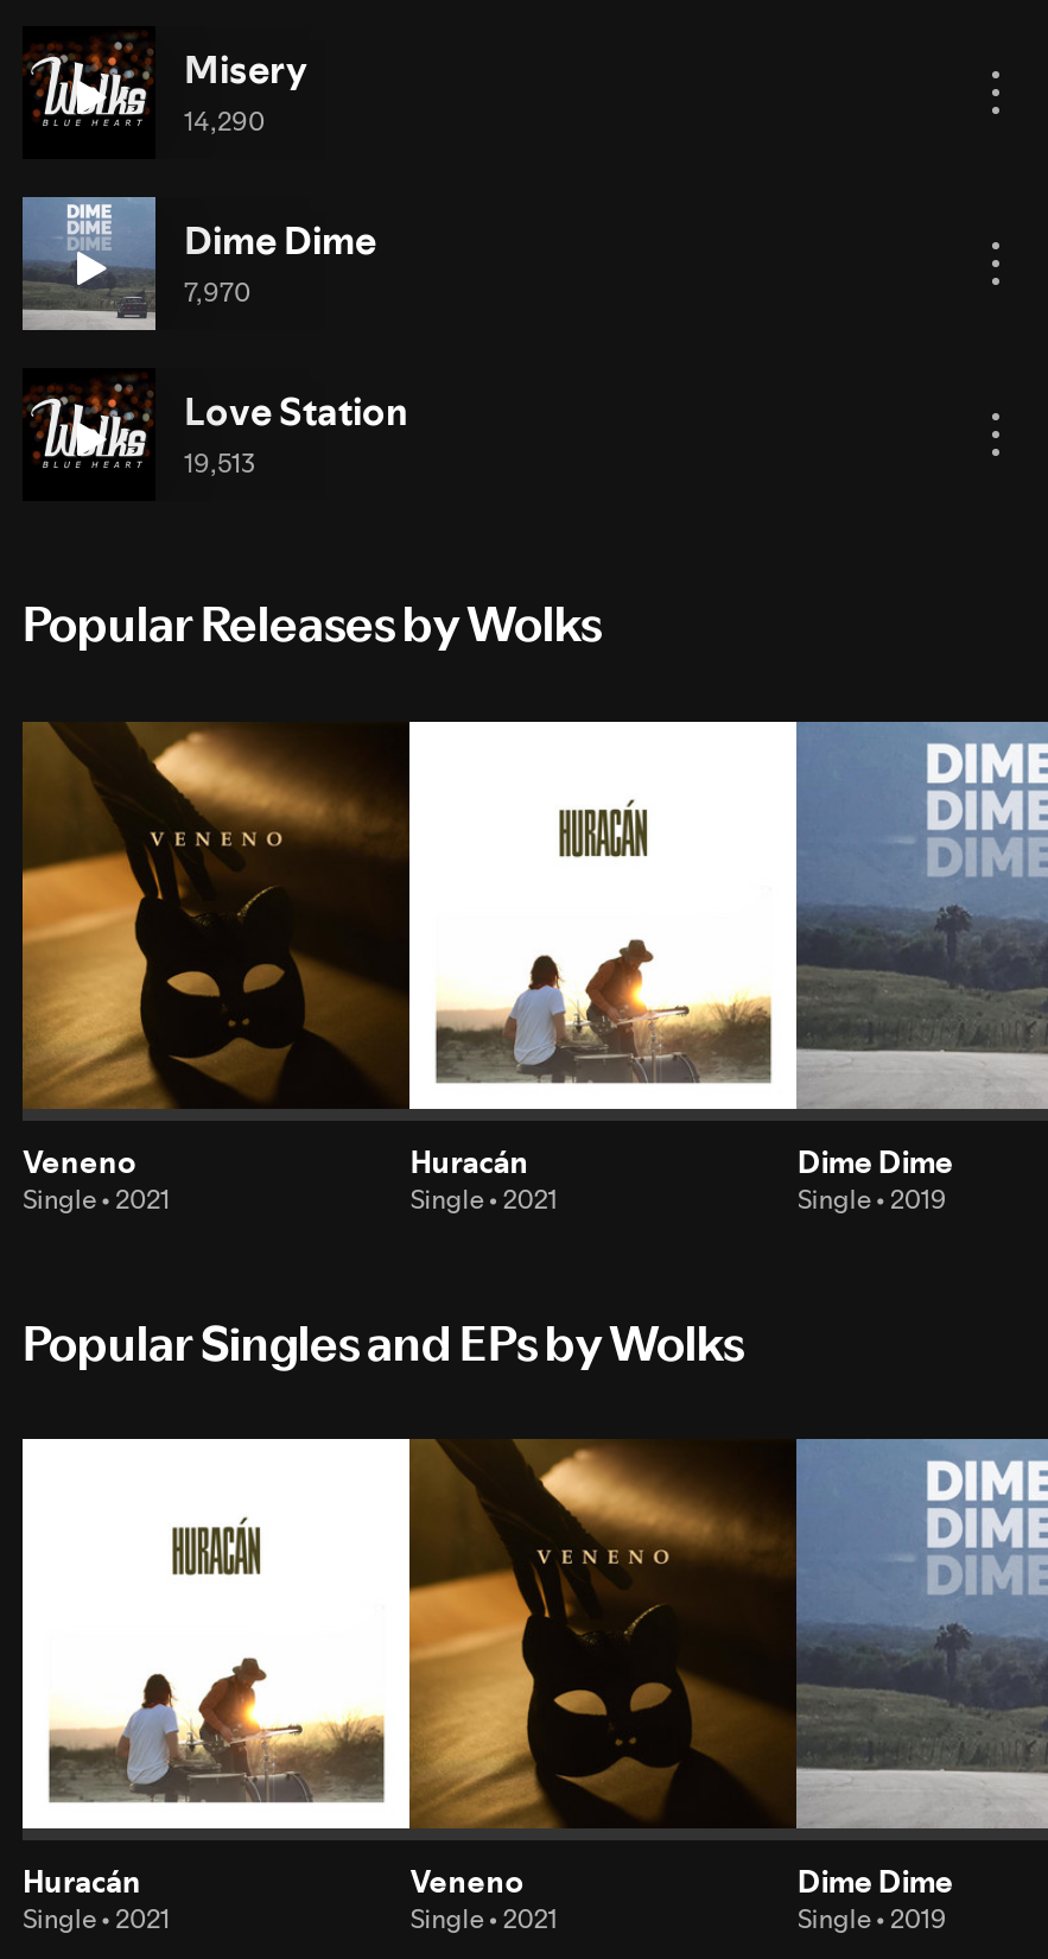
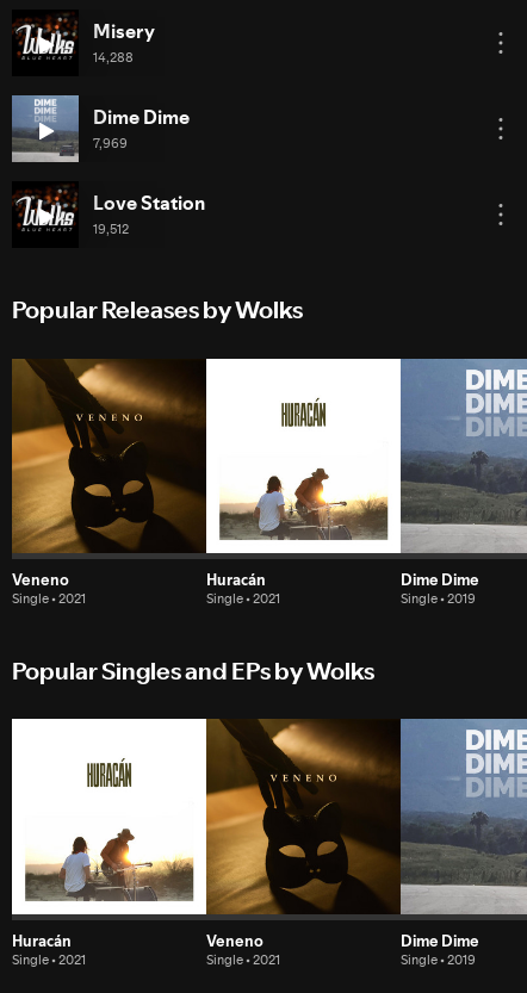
[184,105,265,141] 14,290 -> [93,49,134,67] 14,288
[184,276,250,312] 7,970 -> [93,135,128,153] 7,969
[184,447,255,483] 19,513 -> [93,221,129,239] 19,512

